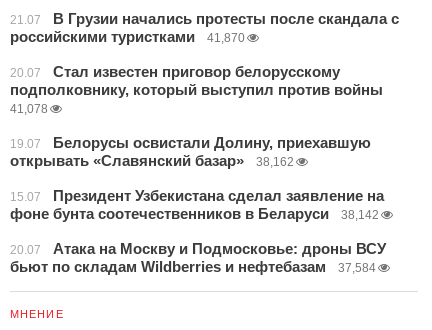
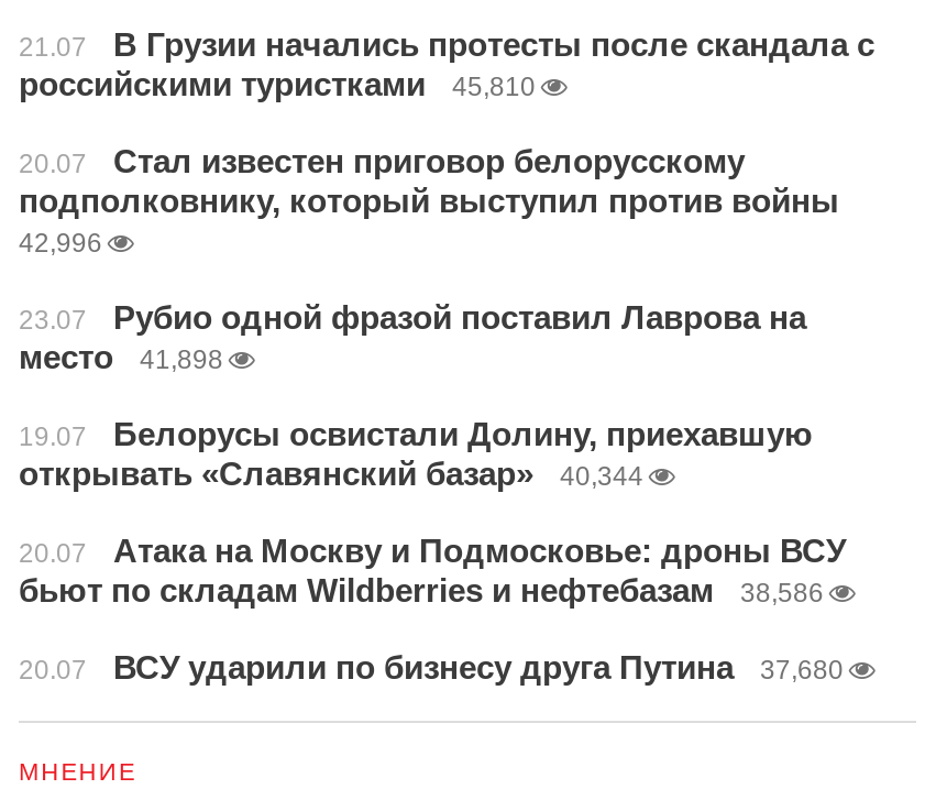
[10,28,245,45] российскими туристками 41,870 -> [19,65,536,102] российскими туристками 45,810
[10,102,48,116] 41,078 -> [19,228,806,375] 42,996 | 23.07 | Рубио одной фразой поставил Лаврова на | место | 41,898
moved [10,134,371,169] -> [19,415,813,492]: 19.07 | Белорусы освистали Долину, приехавшую | открывать «Славянский базар»
[10,155,384,222] 38,162 | 15.07 | Президент Узбекистана сделал заявление на | фоне бунта соотечественников в Беларуси | 38,142 -> [560,461,643,492] 40,344
[338,261,376,275] 37,584 -> [19,578,844,686] 38,586 | 20.07 | ВСУ ударили по бизнесу друга Путина | 37,680

